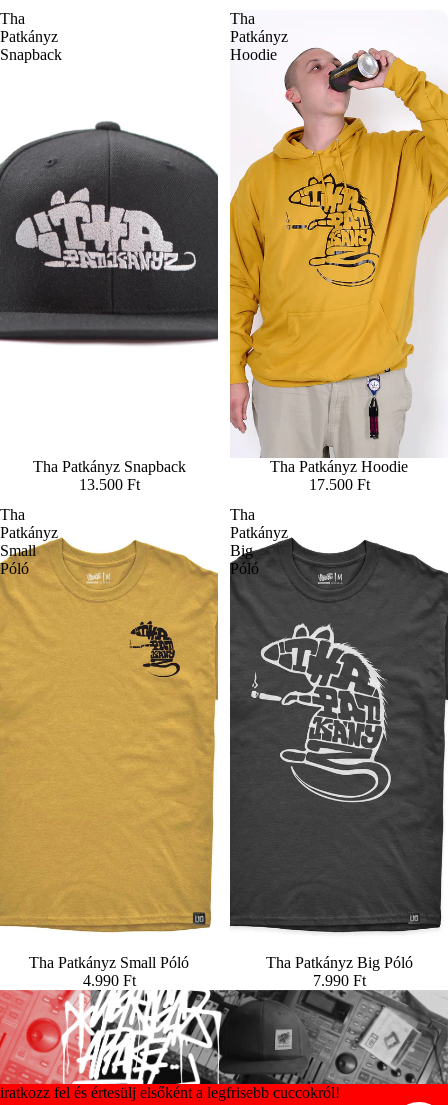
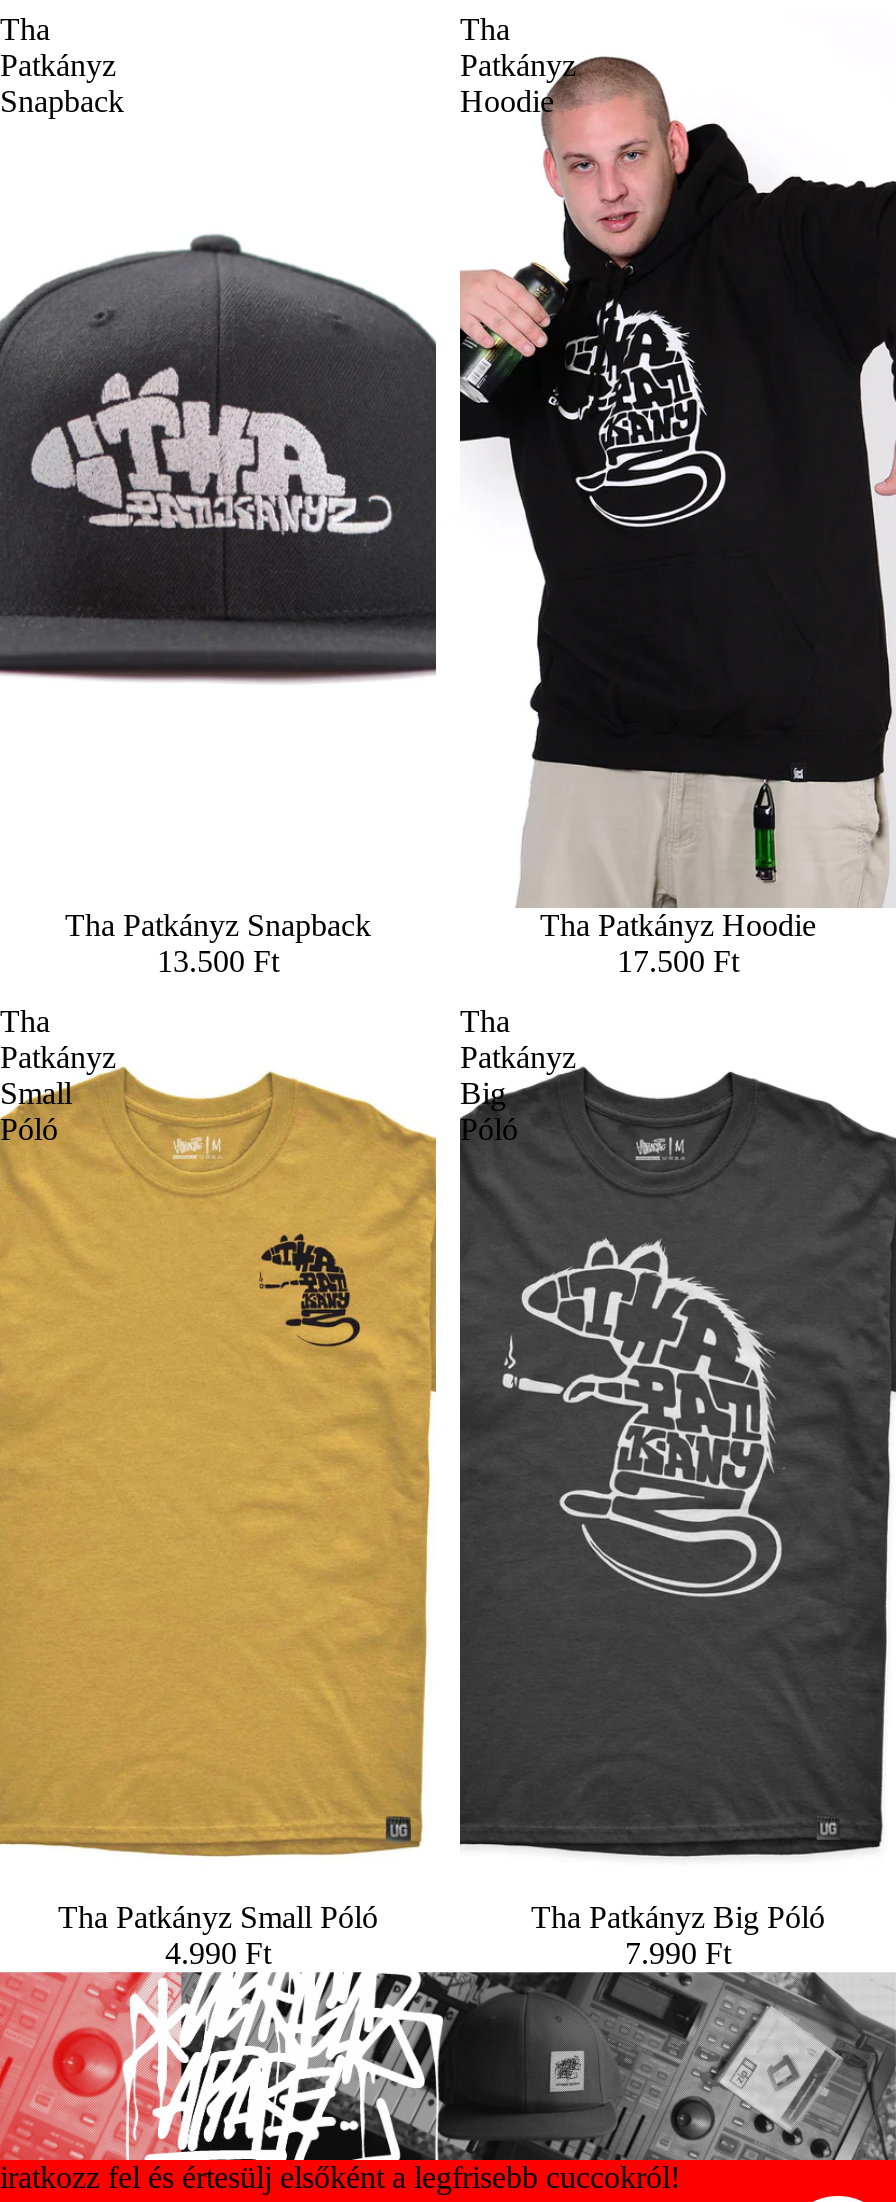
[229,32,445,457] [image] -> [458,54,890,908] [image]

